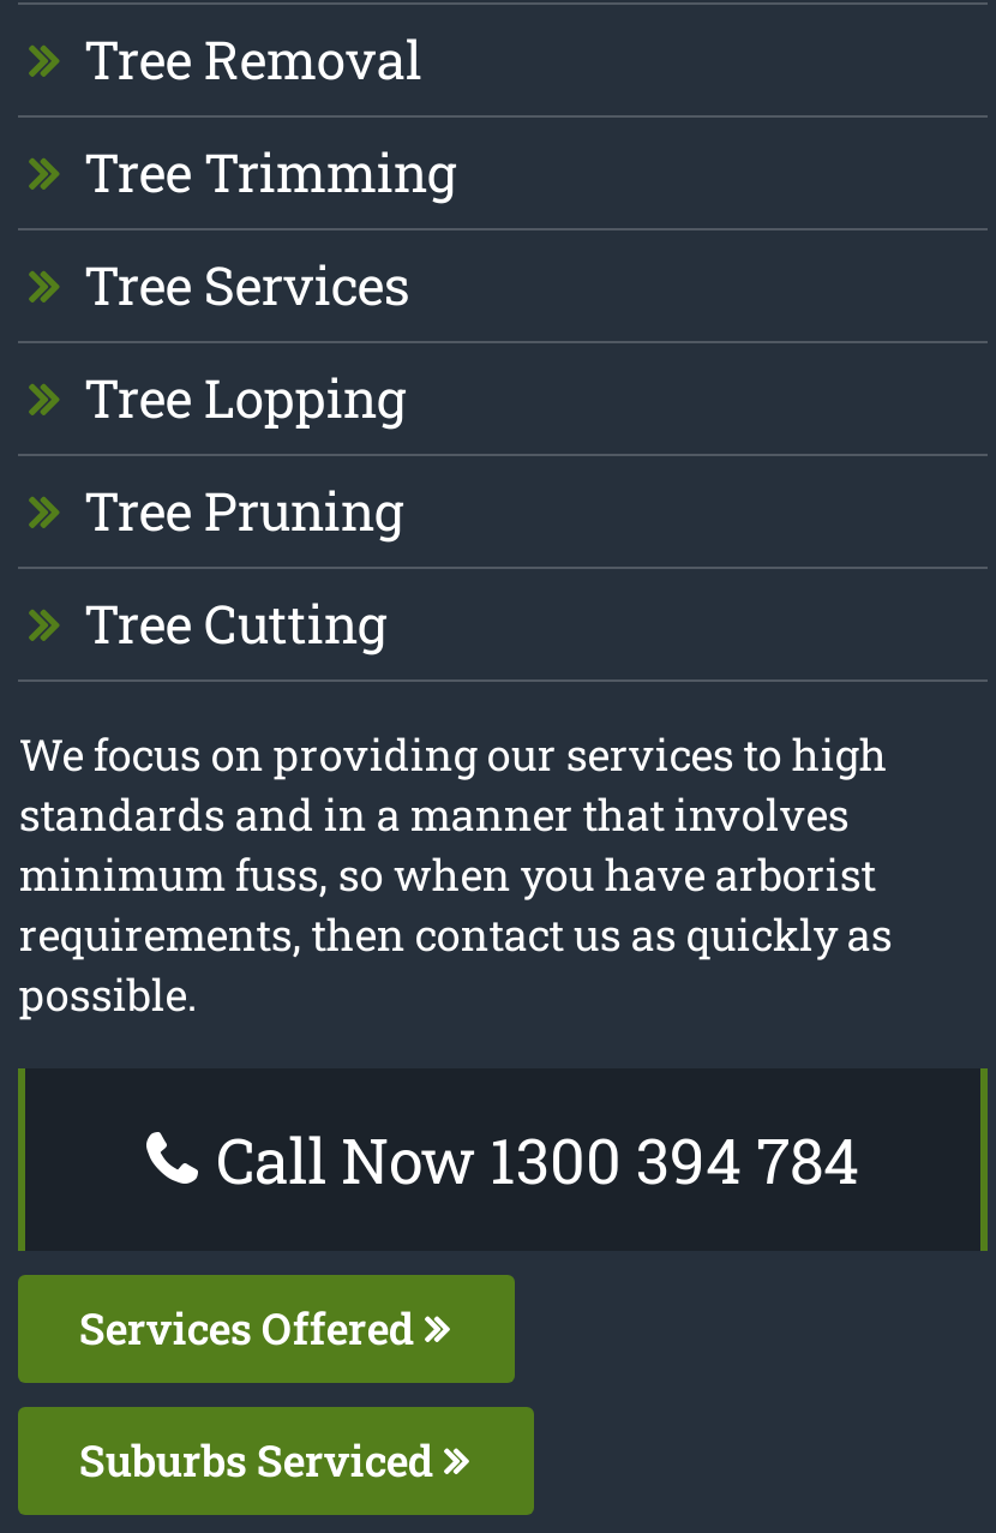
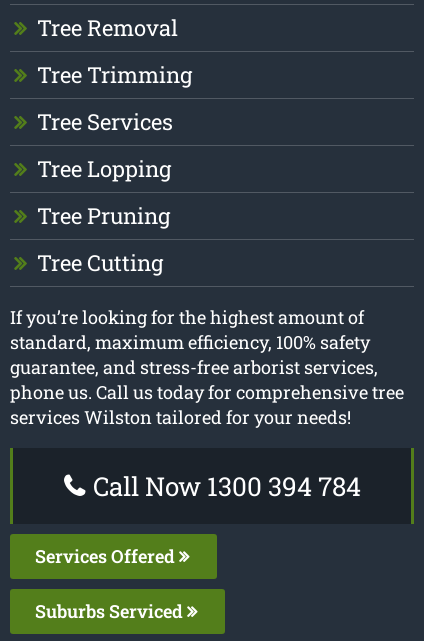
[19,725,893,1023] We focus on providing our services to high | standards and in a manner that involves | minimum fuss, so when you have arborist | requirements, then contact us as quickly as | possible. -> [10,305,404,429] If you’re looking for the highest amount of | standard, maximum efficiency, 100% safety | guarantee, and stress-free arborist services, | phone us. Call us today for comprehensive tree | services Wilston tailored for your needs!

